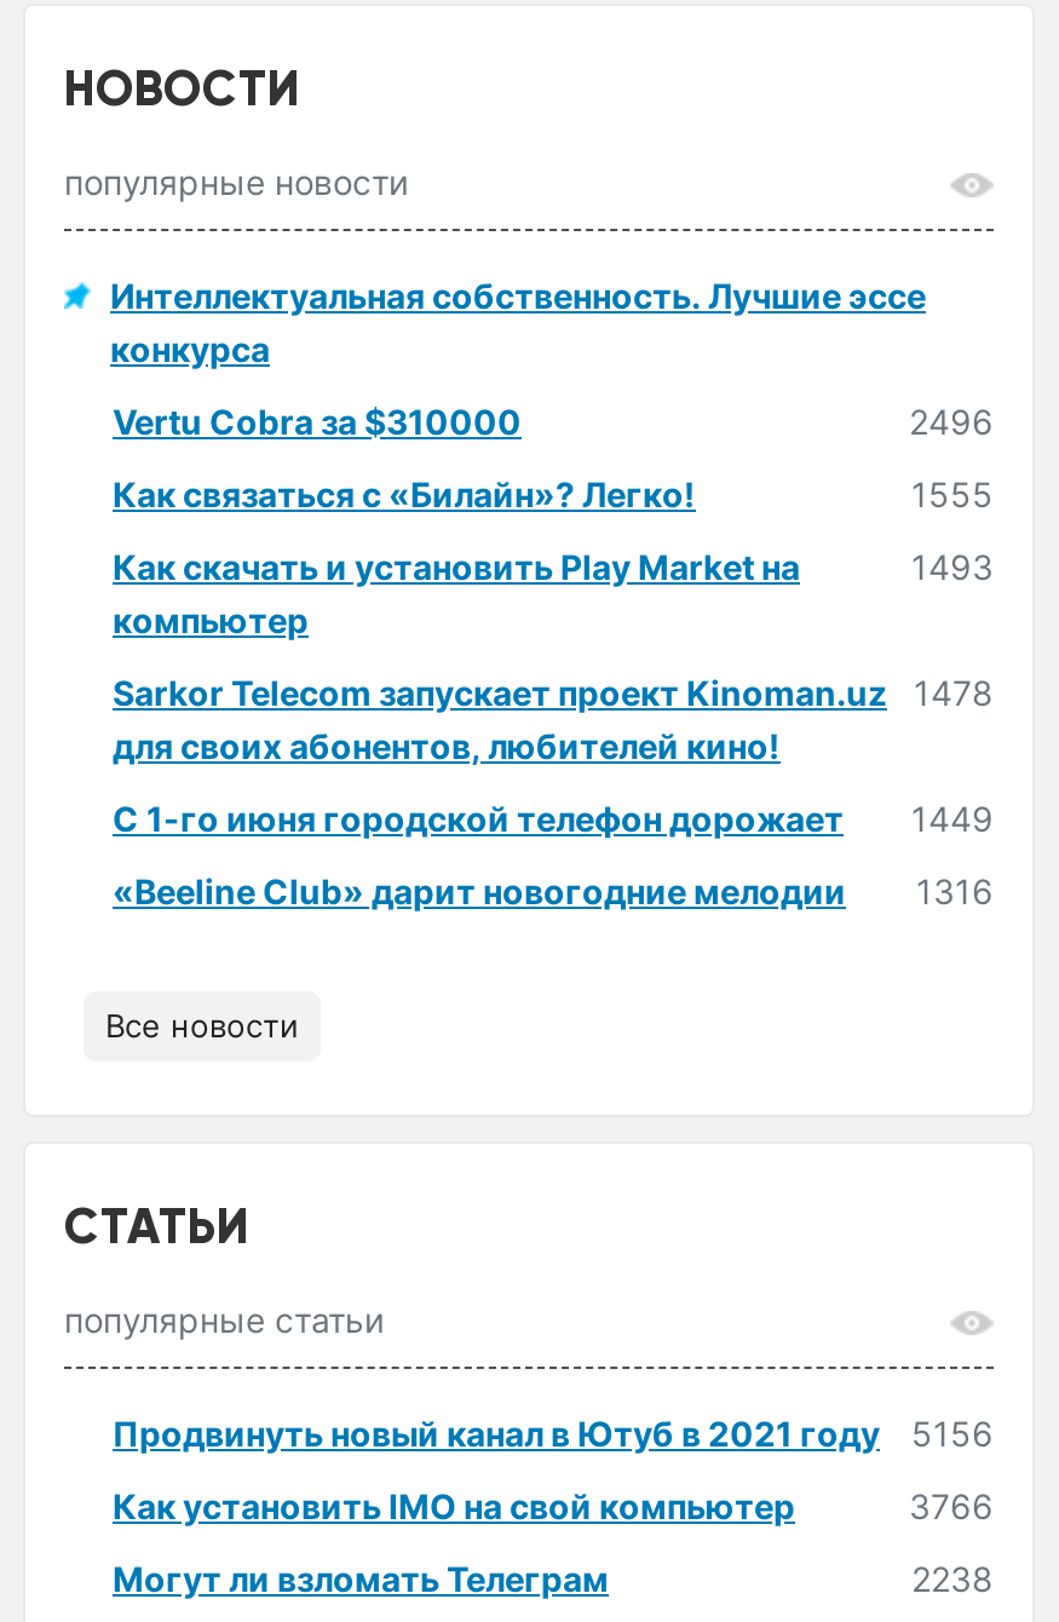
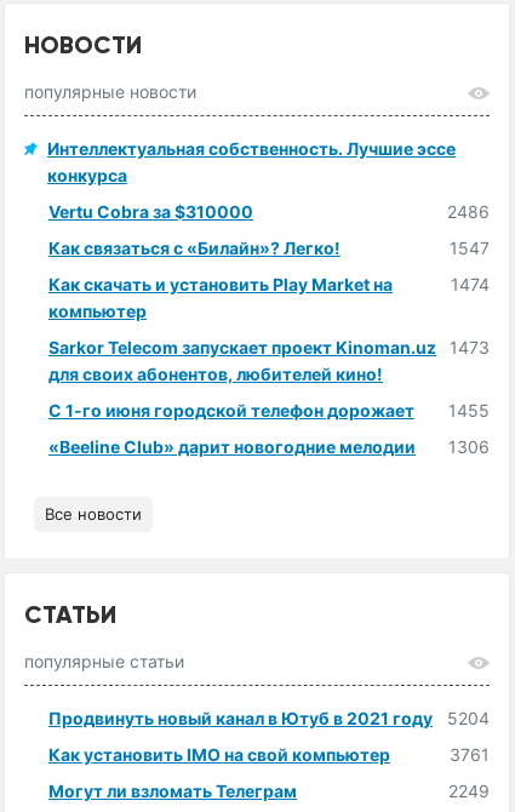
[909,401,994,442] 2496 -> [447,201,490,222] 2486
[911,474,994,515] 1555 -> [450,238,490,258] 1547
[911,546,994,588] 1493 -> [451,274,490,295] 1474
[113,672,994,713] Sarkor Telecom запускает проект Kinoman.uz 1478 -> [48,337,490,358] Sarkor Telecom запускает проект Kinoman.uz 1473
[113,798,994,839] С 1-го июня городской телефон дорожает 1449 -> [48,400,490,421] С 1-го июня городской телефон дорожает 1455
[113,871,994,912] «Beeline Club» дарит новогодние мелодии 1316 -> [48,437,490,457] «Beeline Club» дарит новогодние мелодии 1306
[113,1413,994,1454] Продвинуть новый канал в Ютуб в 2021 году 5156 -> [48,708,490,729] Продвинуть новый канал в Ютуб в 2021 году 5204
[909,1486,994,1527] 3766 -> [450,744,490,765] 3761
[911,1558,994,1599] 2238 -> [448,781,490,801] 2249

